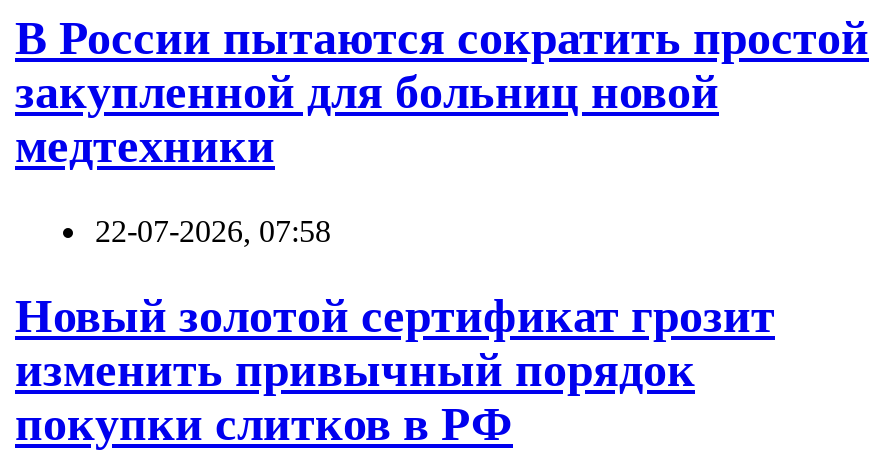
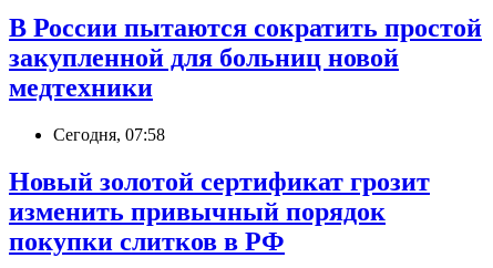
[95,214,331,248] 22-07-2026, 07:58 -> [53,125,165,144] Сегодня, 07:58

